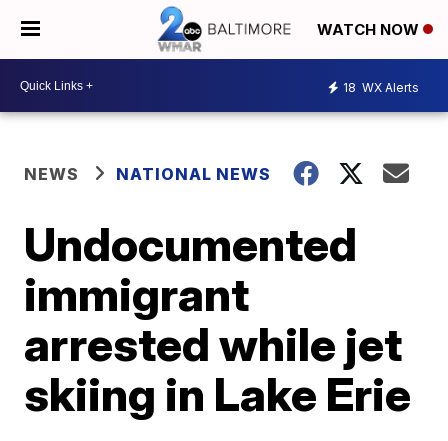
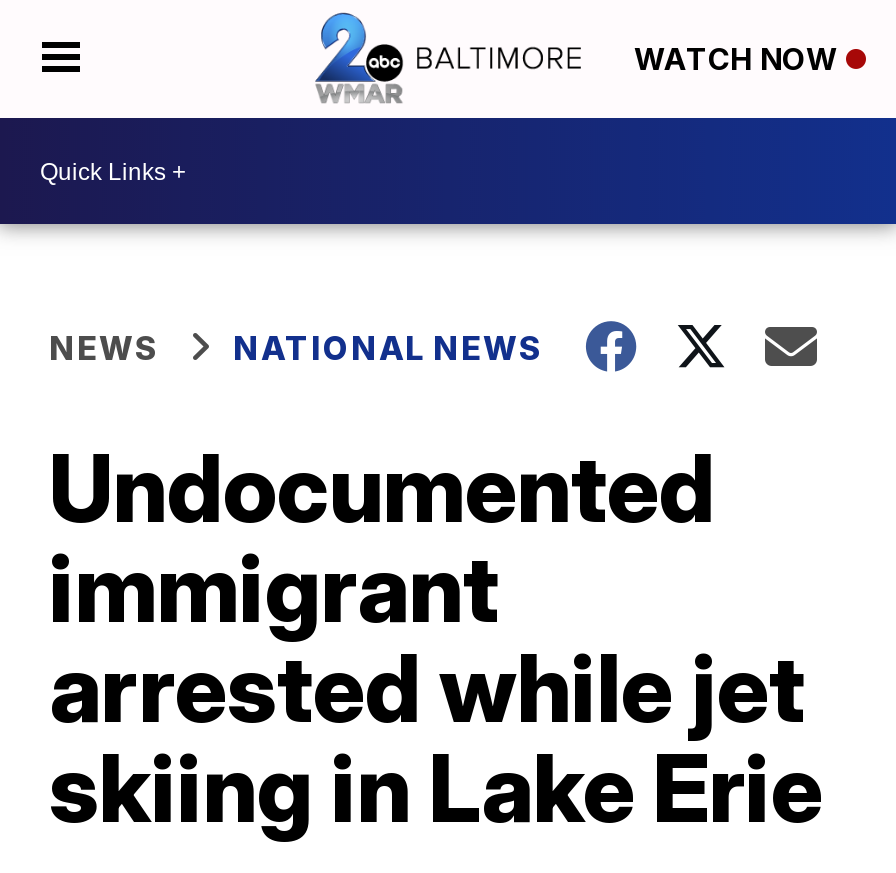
[343,79,419,94] 18 WX Alerts -> none

